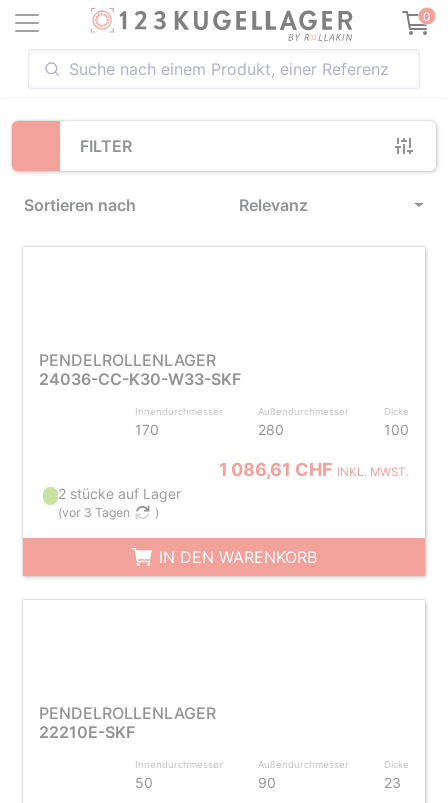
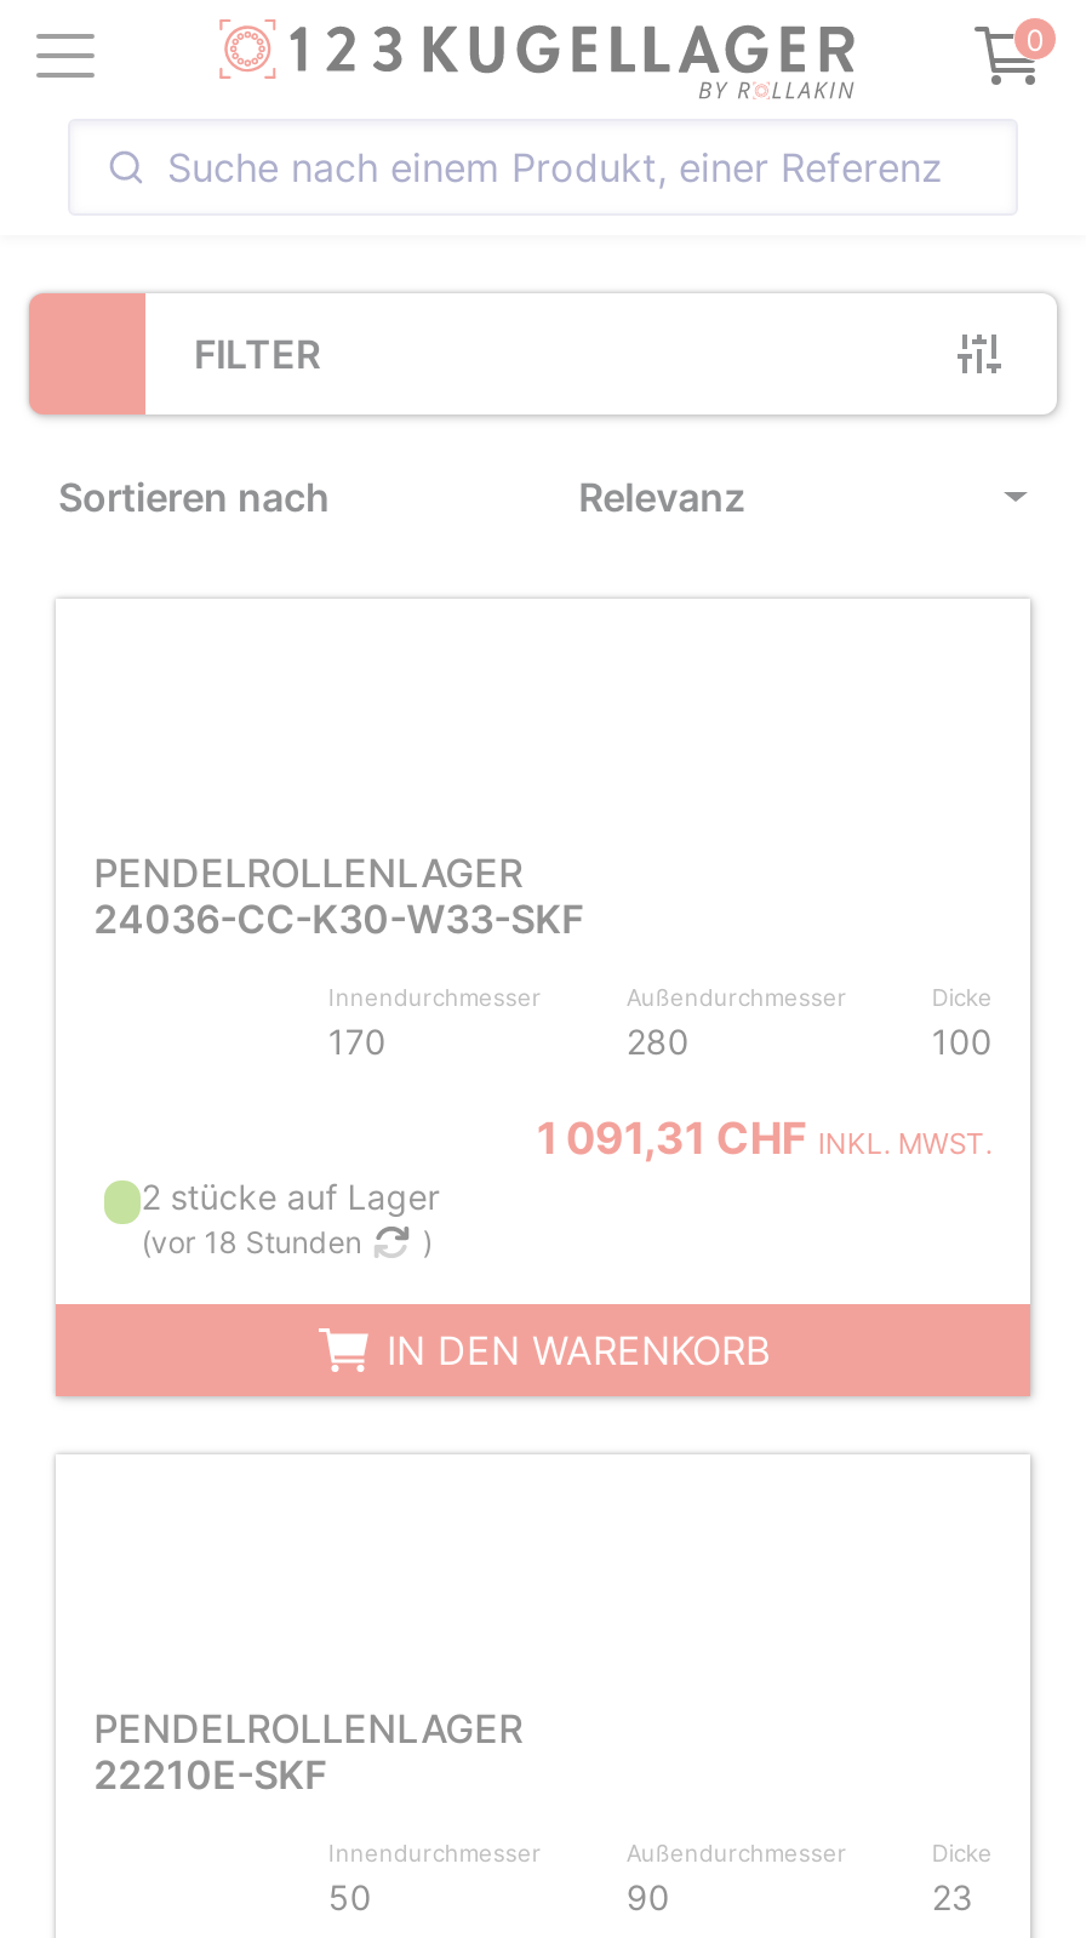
[219,459,409,480] 1 086,61 CHF INKL. MWST. -> [537,1113,992,1164] 1 091,31 CHF INKL. MWST.
[58,505,130,520] (vor 3 Tagen -> [141,1224,362,1260] (vor 18 Stunden

